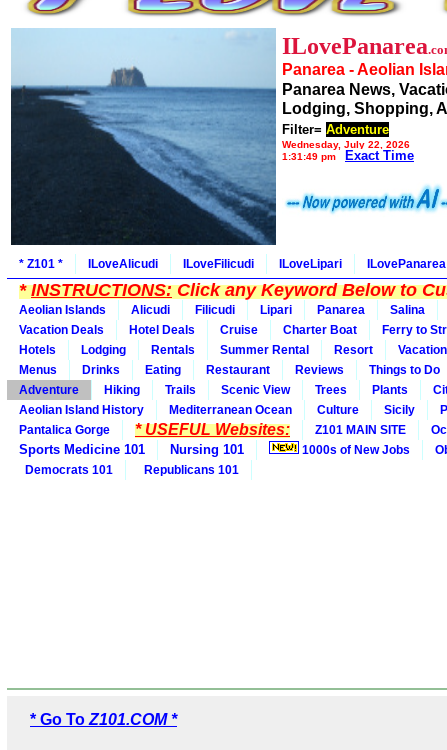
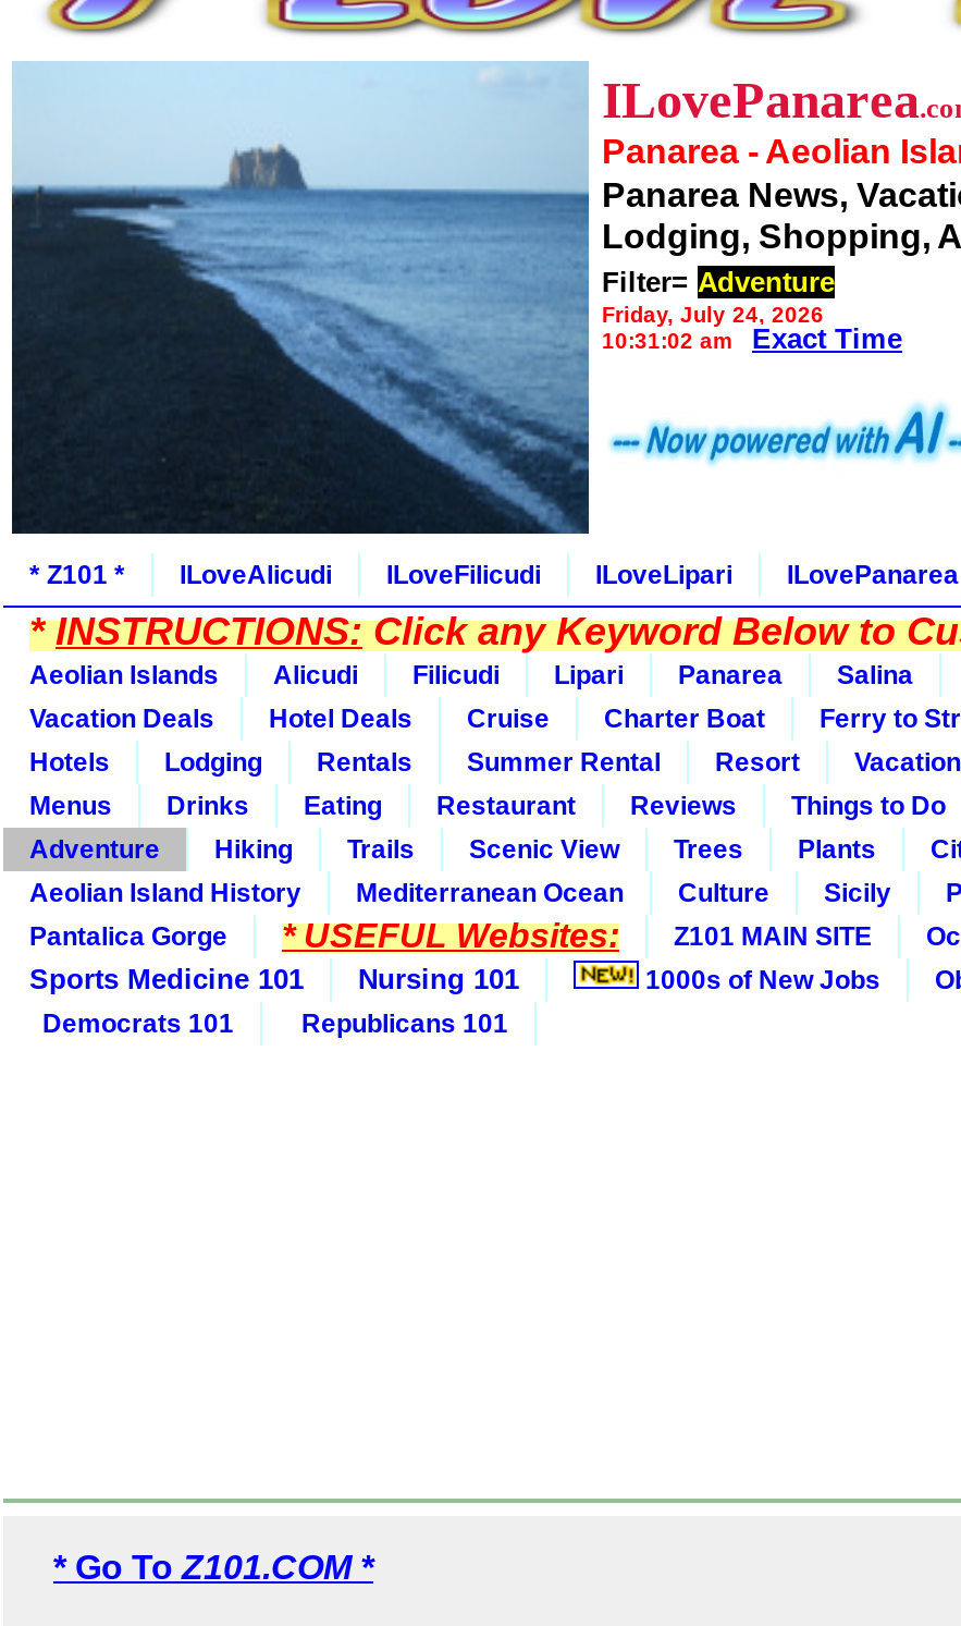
[282,139,410,162] Wednesday, July 22, 2026 | 1:31:49 pm -> [602,303,824,353] Friday, July 24, 2026 | 10:31:02 am

